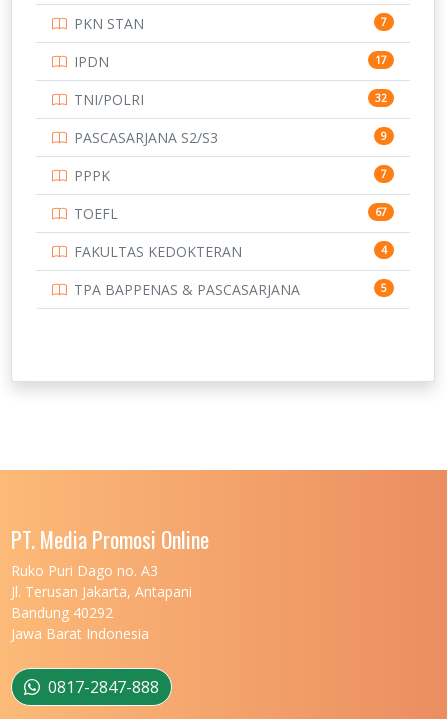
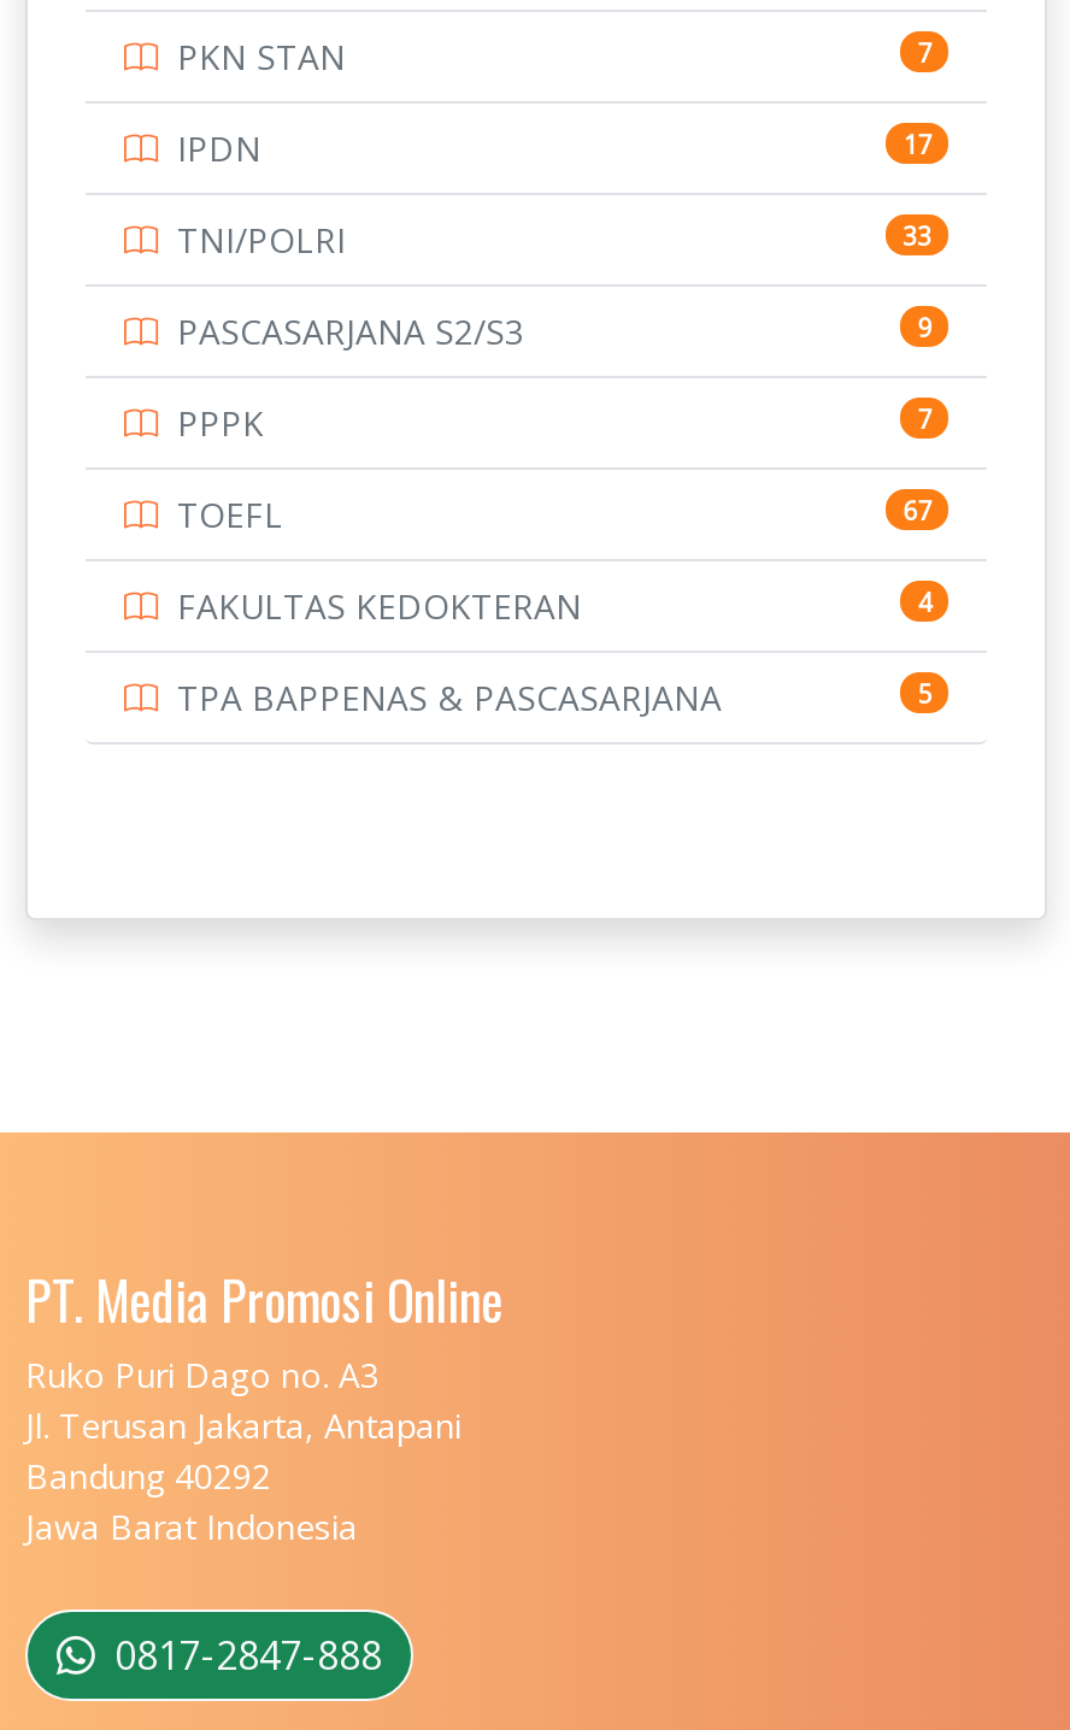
[375,91,387,105] 32 -> [903,218,932,252] 33

